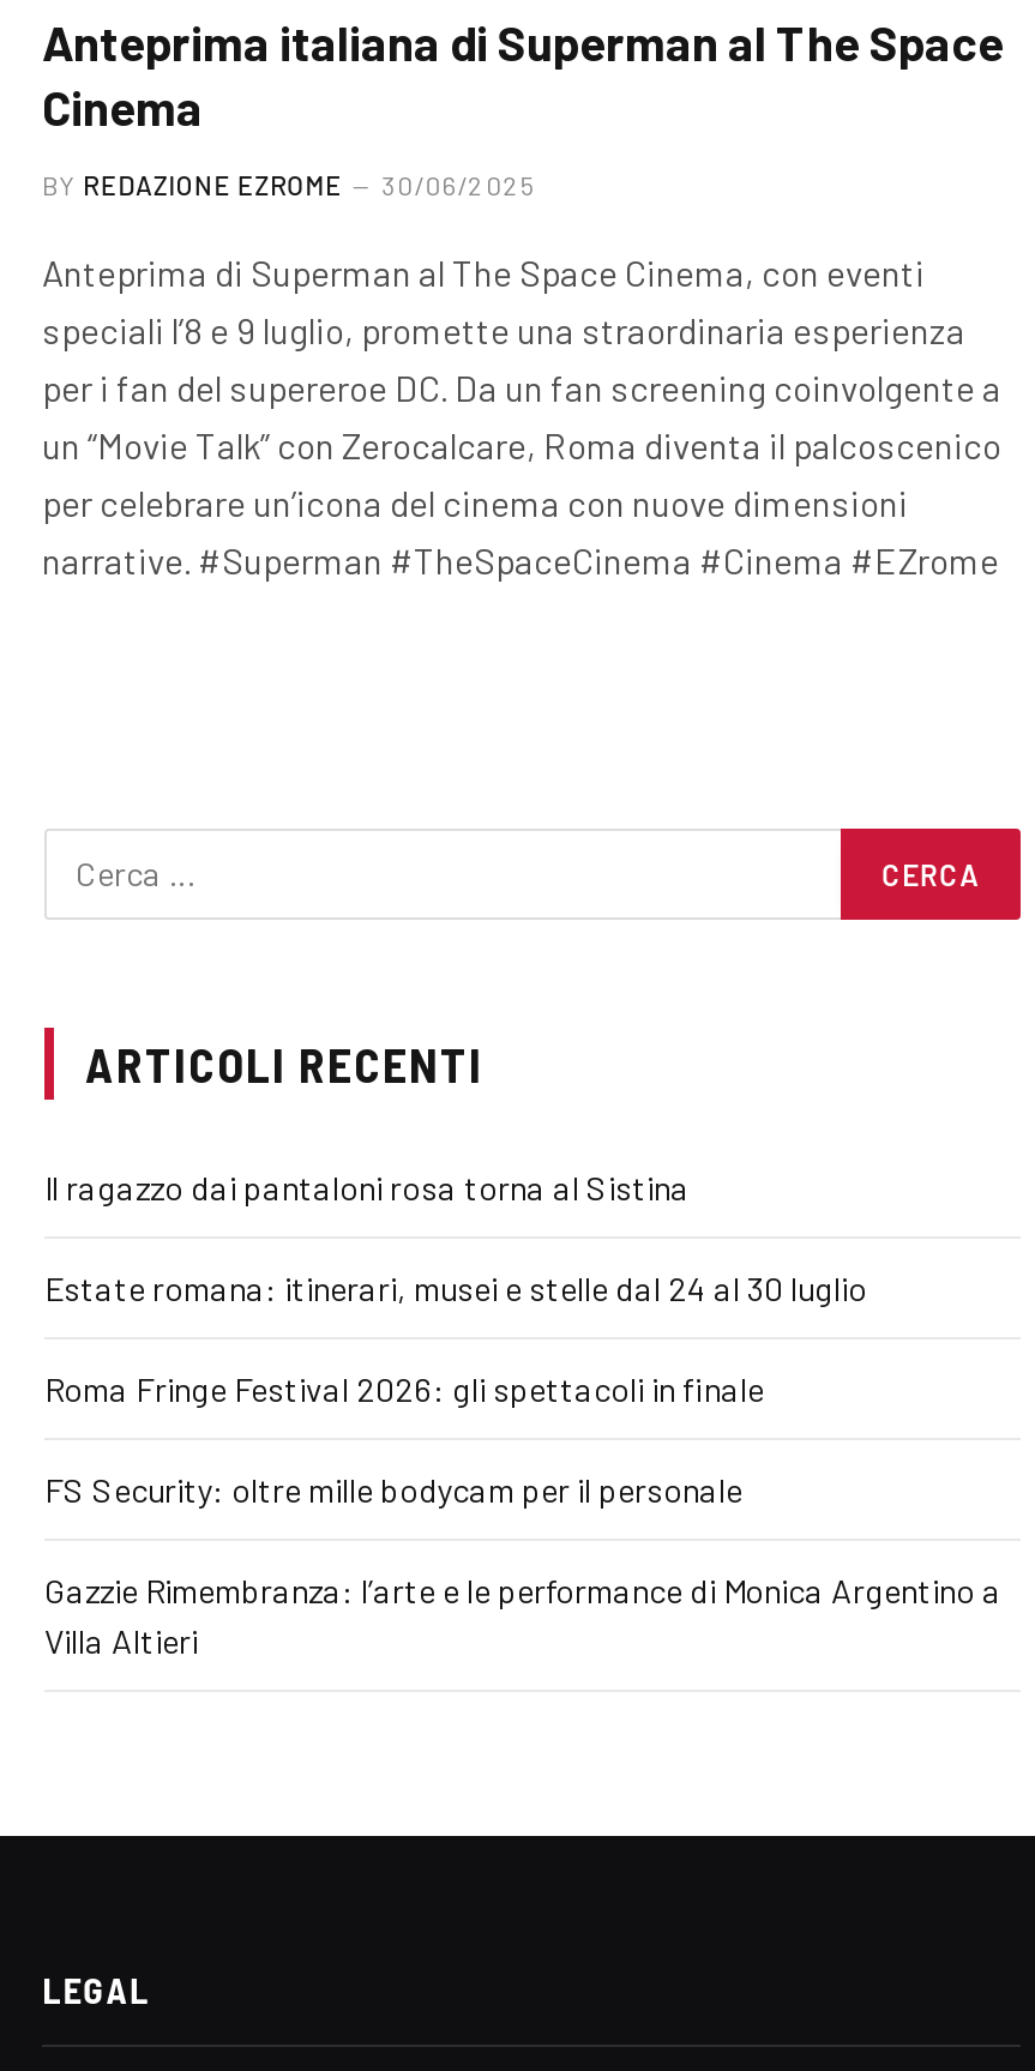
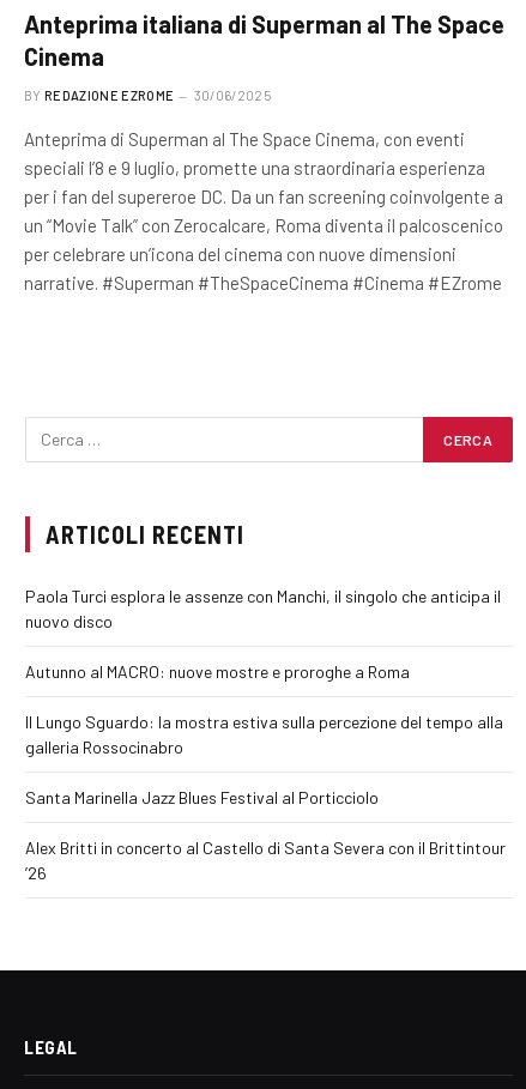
[44,1166,690,1206] Il ragazzo dai pantaloni rosa torna al Sistina -> [25,585,501,631] Paola Turci esplora le assenze con Manchi, il singolo che anticipa il | nuovo disco
[44,1266,867,1307] Estate romana: itinerari, musei e stelle dal 24 al 30 luglio -> [25,661,410,681] Autunno al MACRO: nuove mostre e proroghe a Roma
[44,1367,764,1408] Roma Fringe Festival 2026: gli spettacoli in finale -> [25,711,503,757] Il Lungo Sguardo: la mostra estiva sulla percezione del tempo alla | galleria Rossocinabro
[44,1468,742,1509] FS Security: oltre mille bodycam per il personale -> [25,786,379,807] Santa Marinella Jazz Blues Festival al Porticciolo
[44,1569,1001,1660] Gazzie Rimembranza: l’arte e le performance di Monica Argentino a | Villa Altieri -> [25,837,506,882] Alex Britti in concerto al Castello di Santa Severa con il Brittintour | ’26

